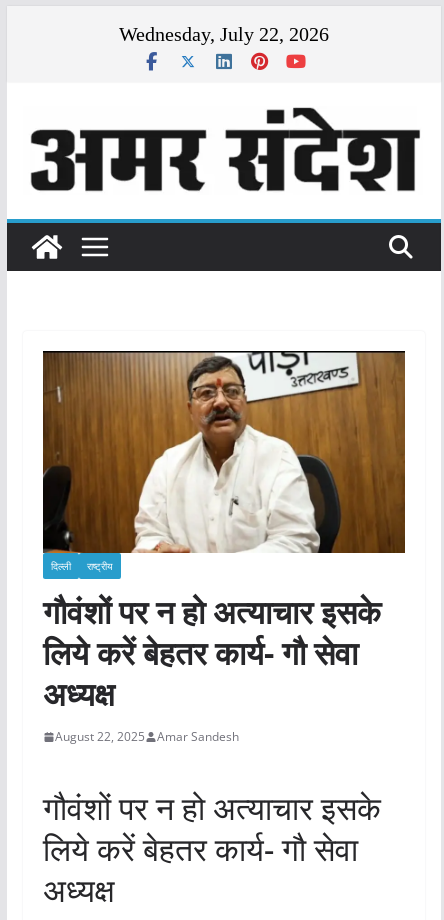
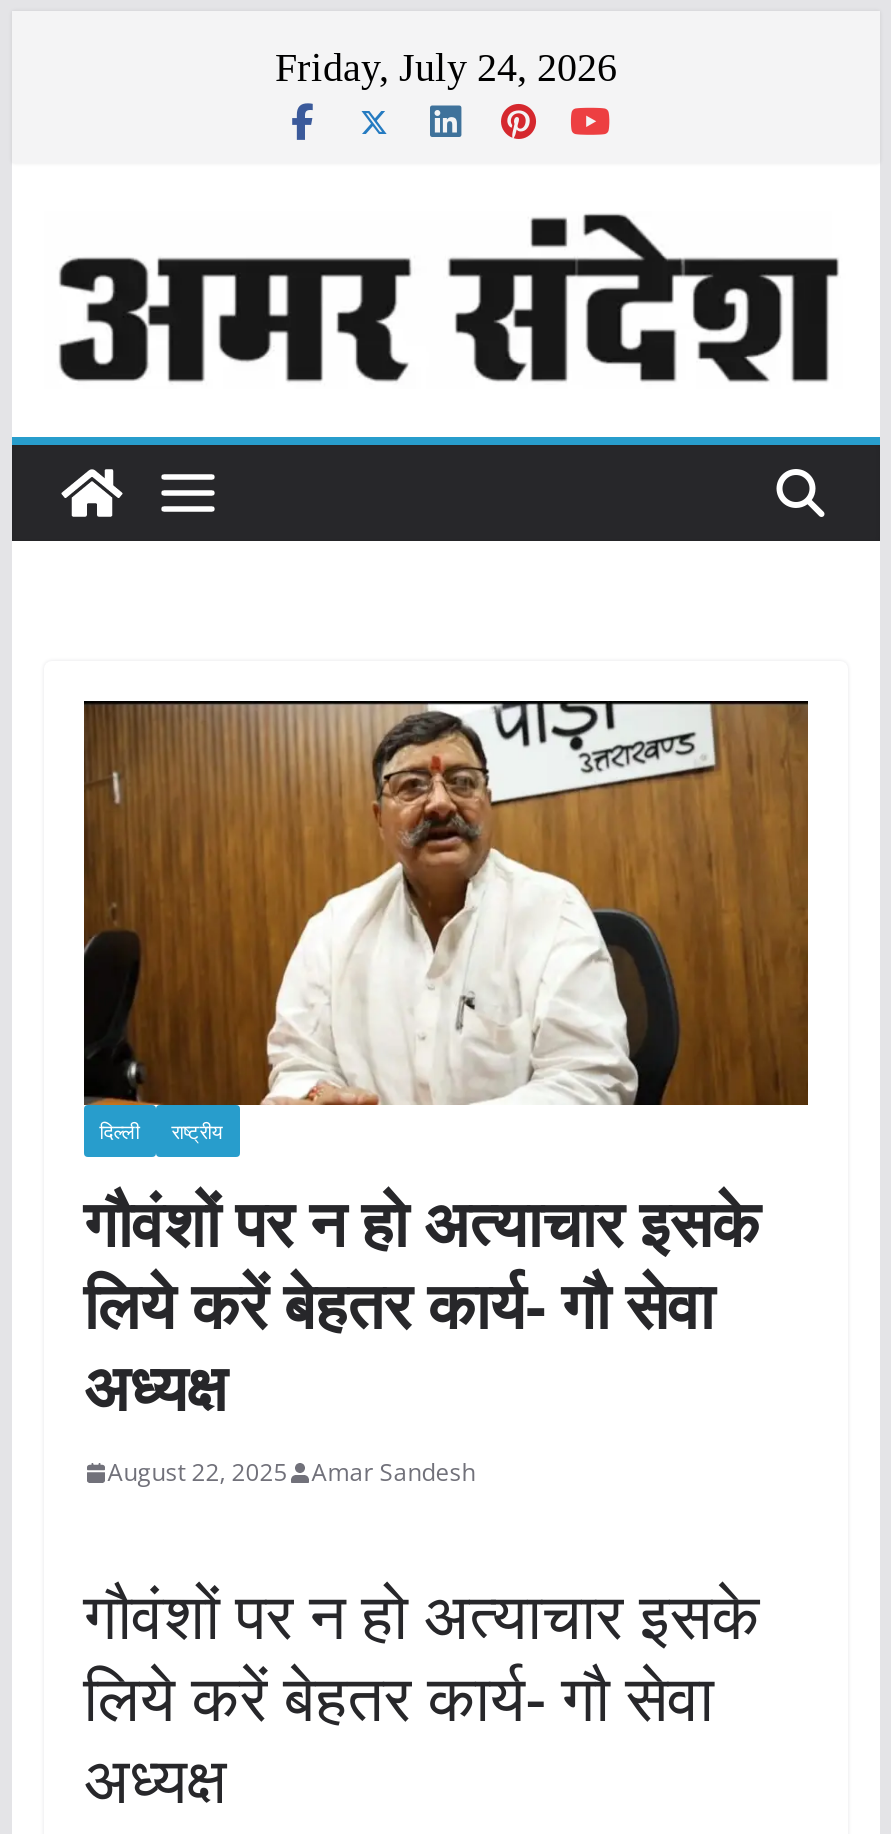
[119,23,329,45] Wednesday, July 22, 2026 -> [275,45,617,89] Friday, July 24, 2026

